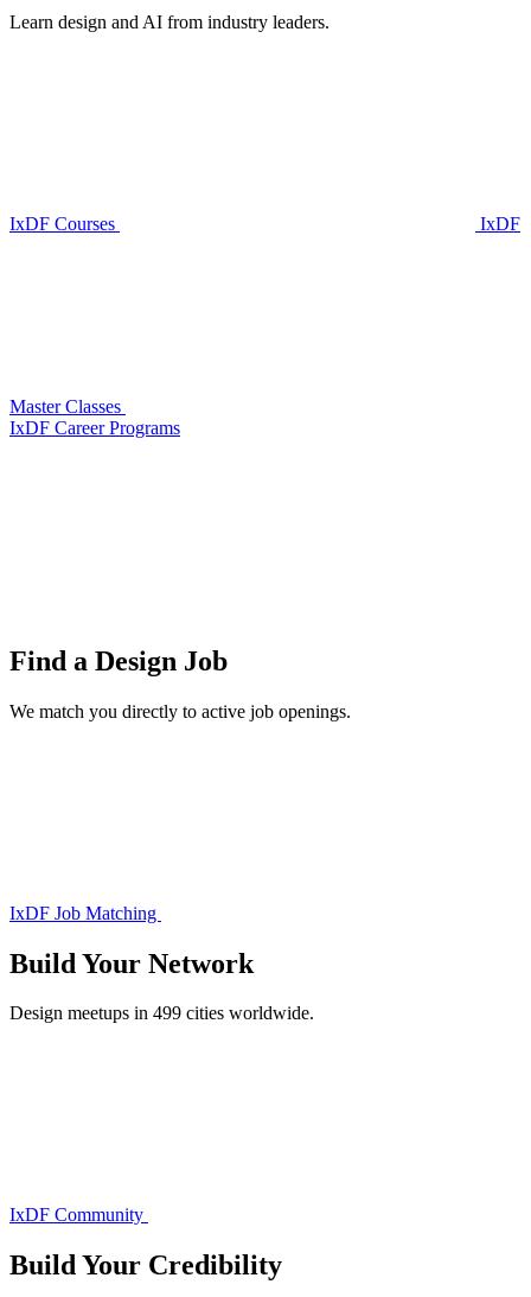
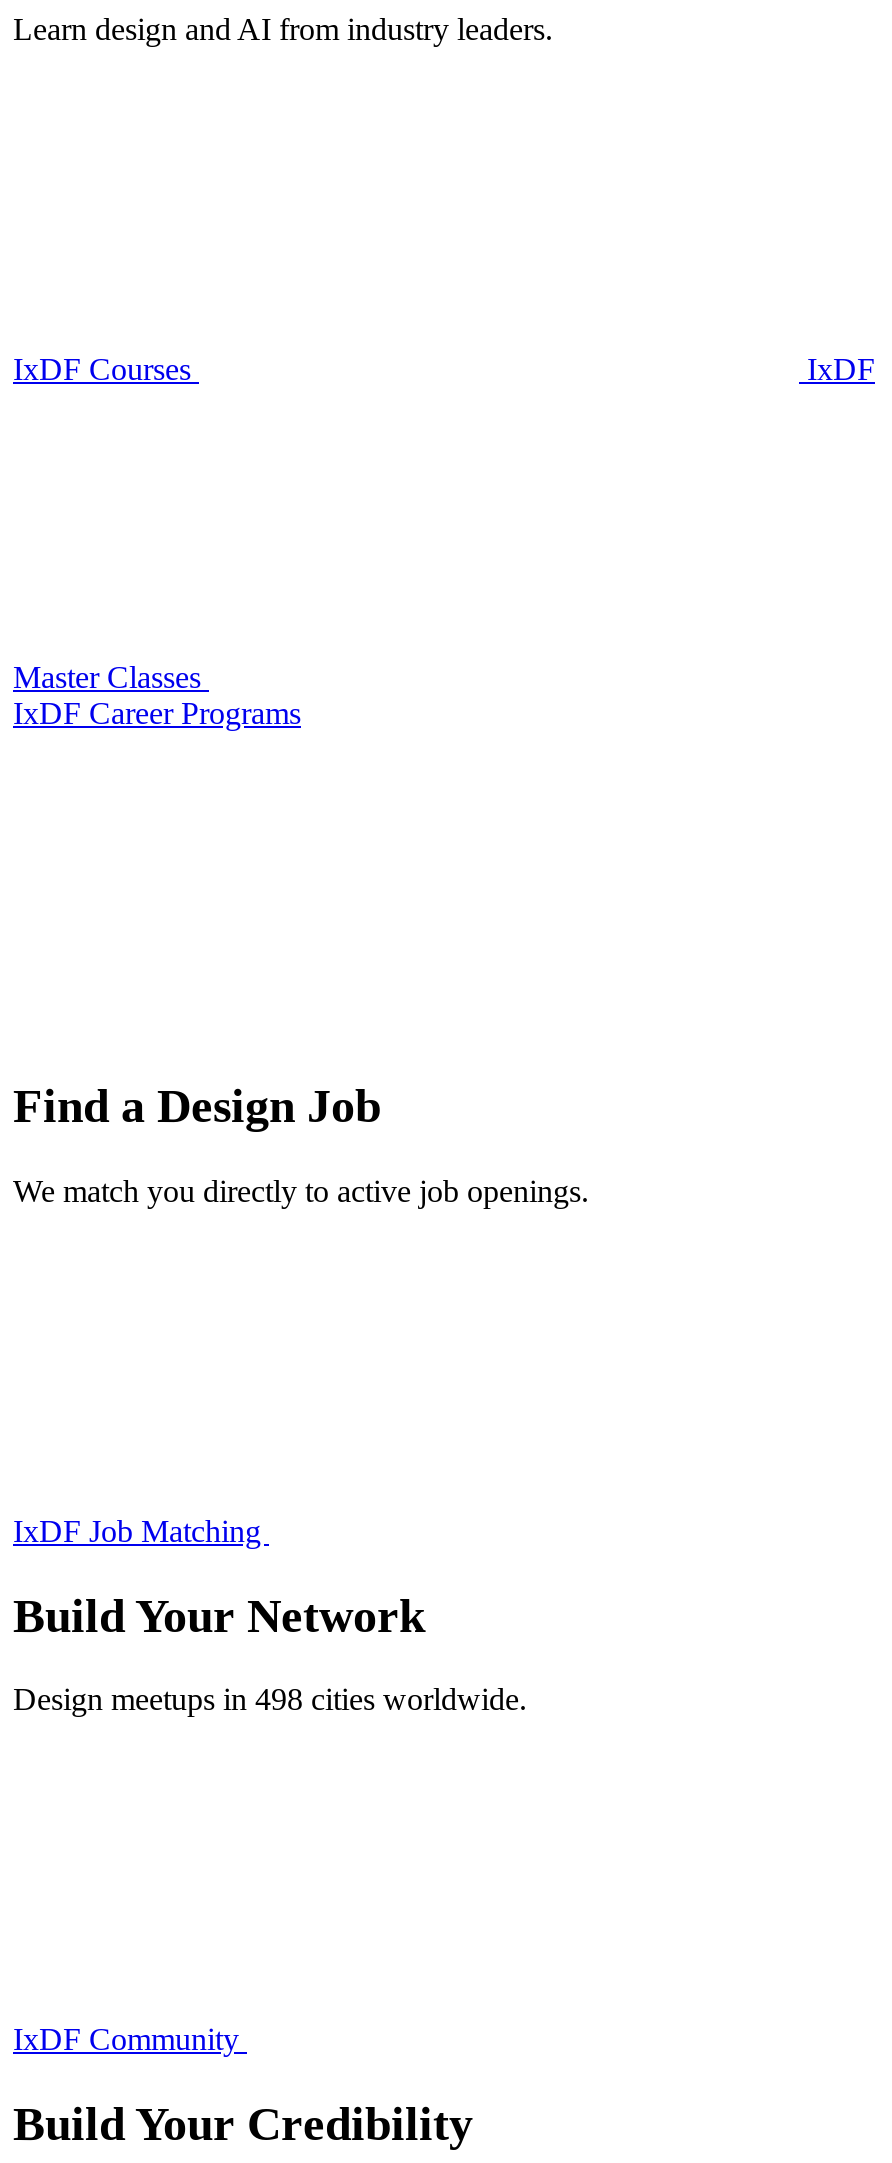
[9,1003,314,1023] Design meetups in 499 cities worldwide. -> [13,1683,527,1717] Design meetups in 498 cities worldwide.

